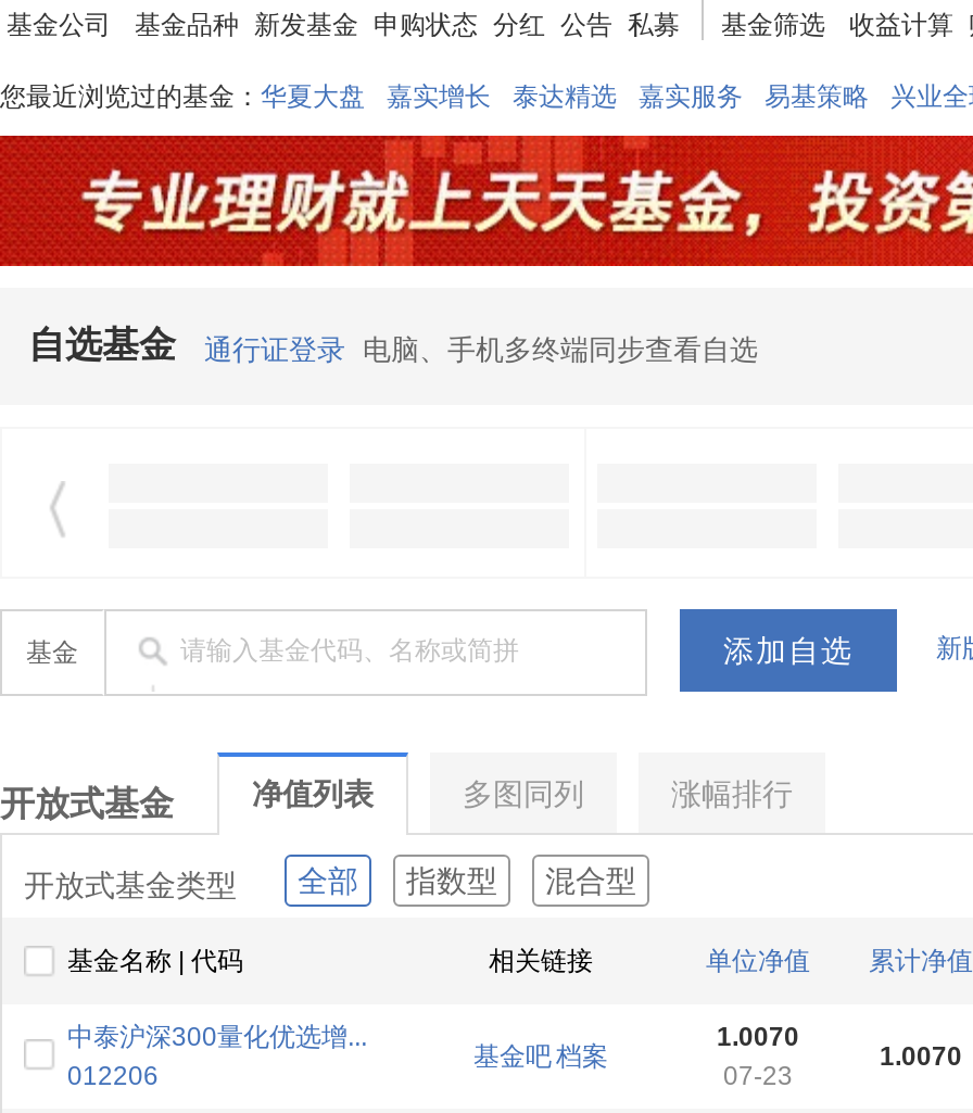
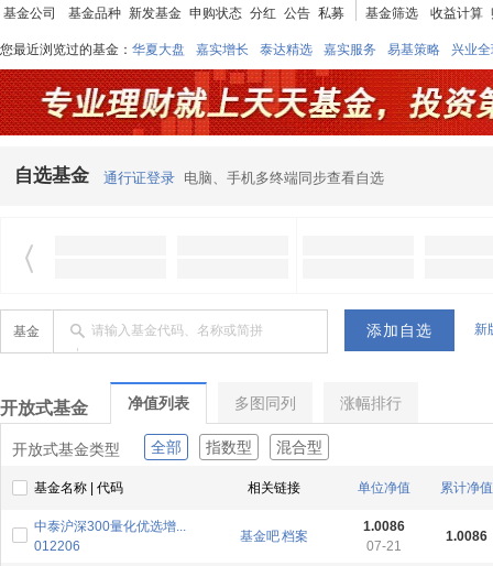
[717,1022,799,1052] 1.0070 -> [363,519,405,534] 1.0086
[880,1041,962,1072] 1.0070 -> [446,529,487,544] 1.0086
[723,1061,793,1091] 07-23 -> [366,538,402,554] 07-21

